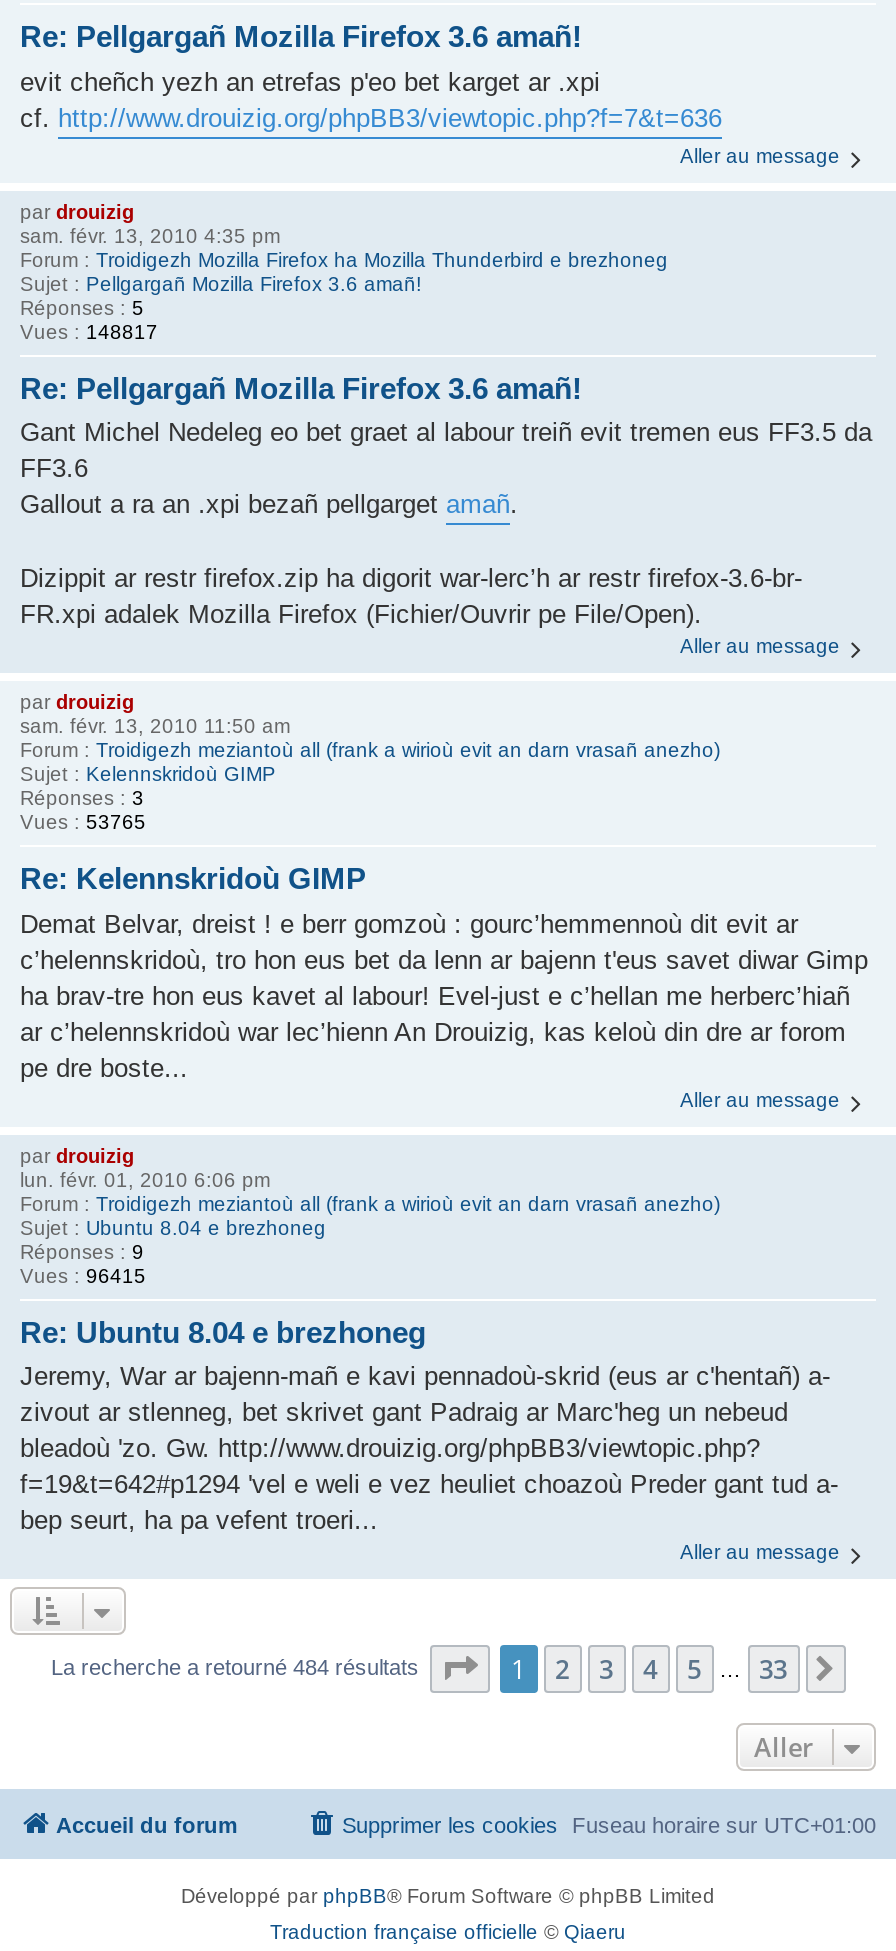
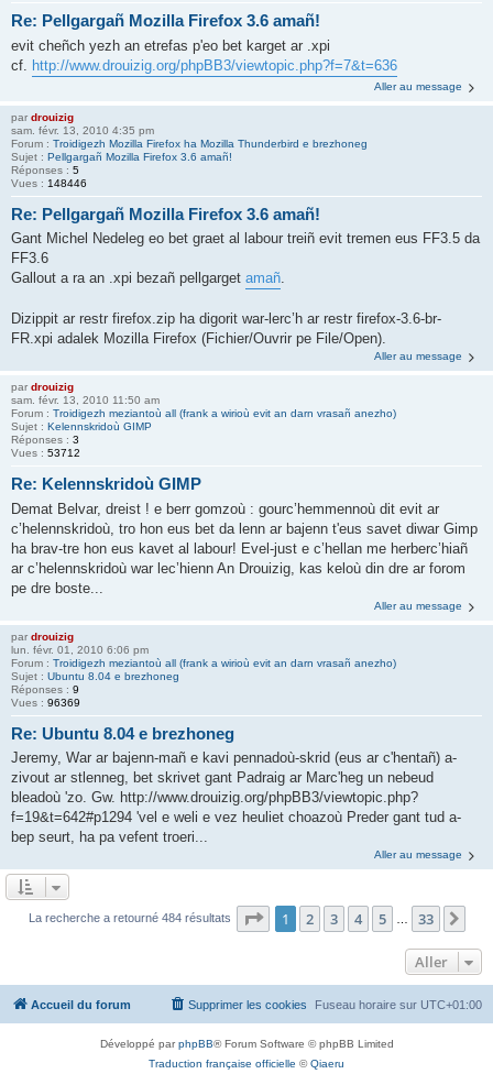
[20,320,158,342] Vues : 148817 -> [11,177,87,189] Vues : 148446
[20,811,146,833] Vues : 53765 -> [11,447,80,459] Vues : 53712
[20,1264,146,1286] Vues : 96415 -> [11,696,80,708] Vues : 96369

